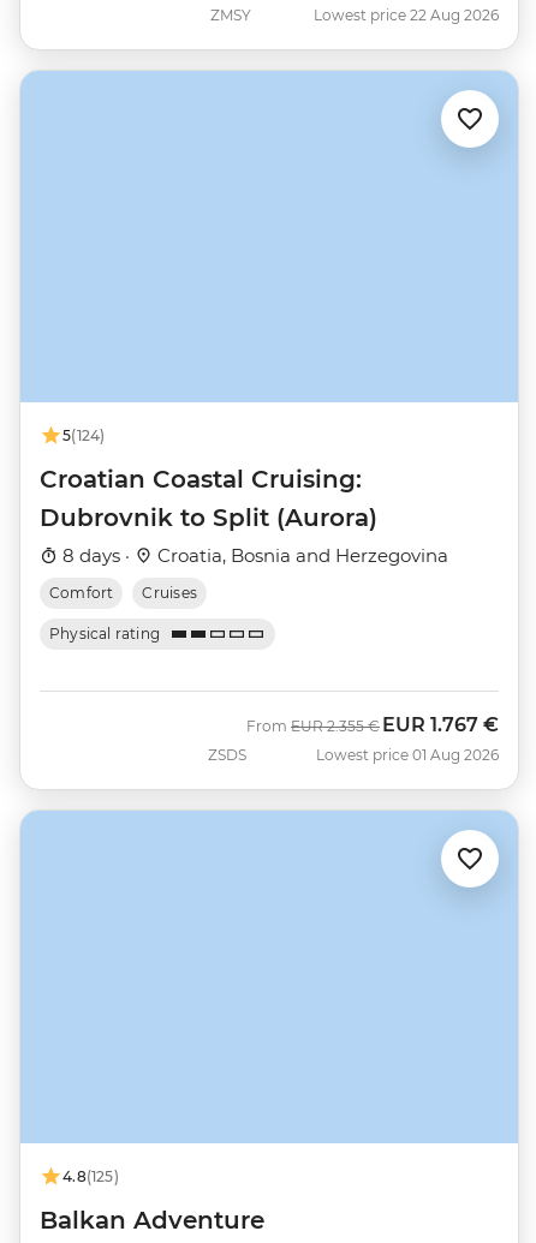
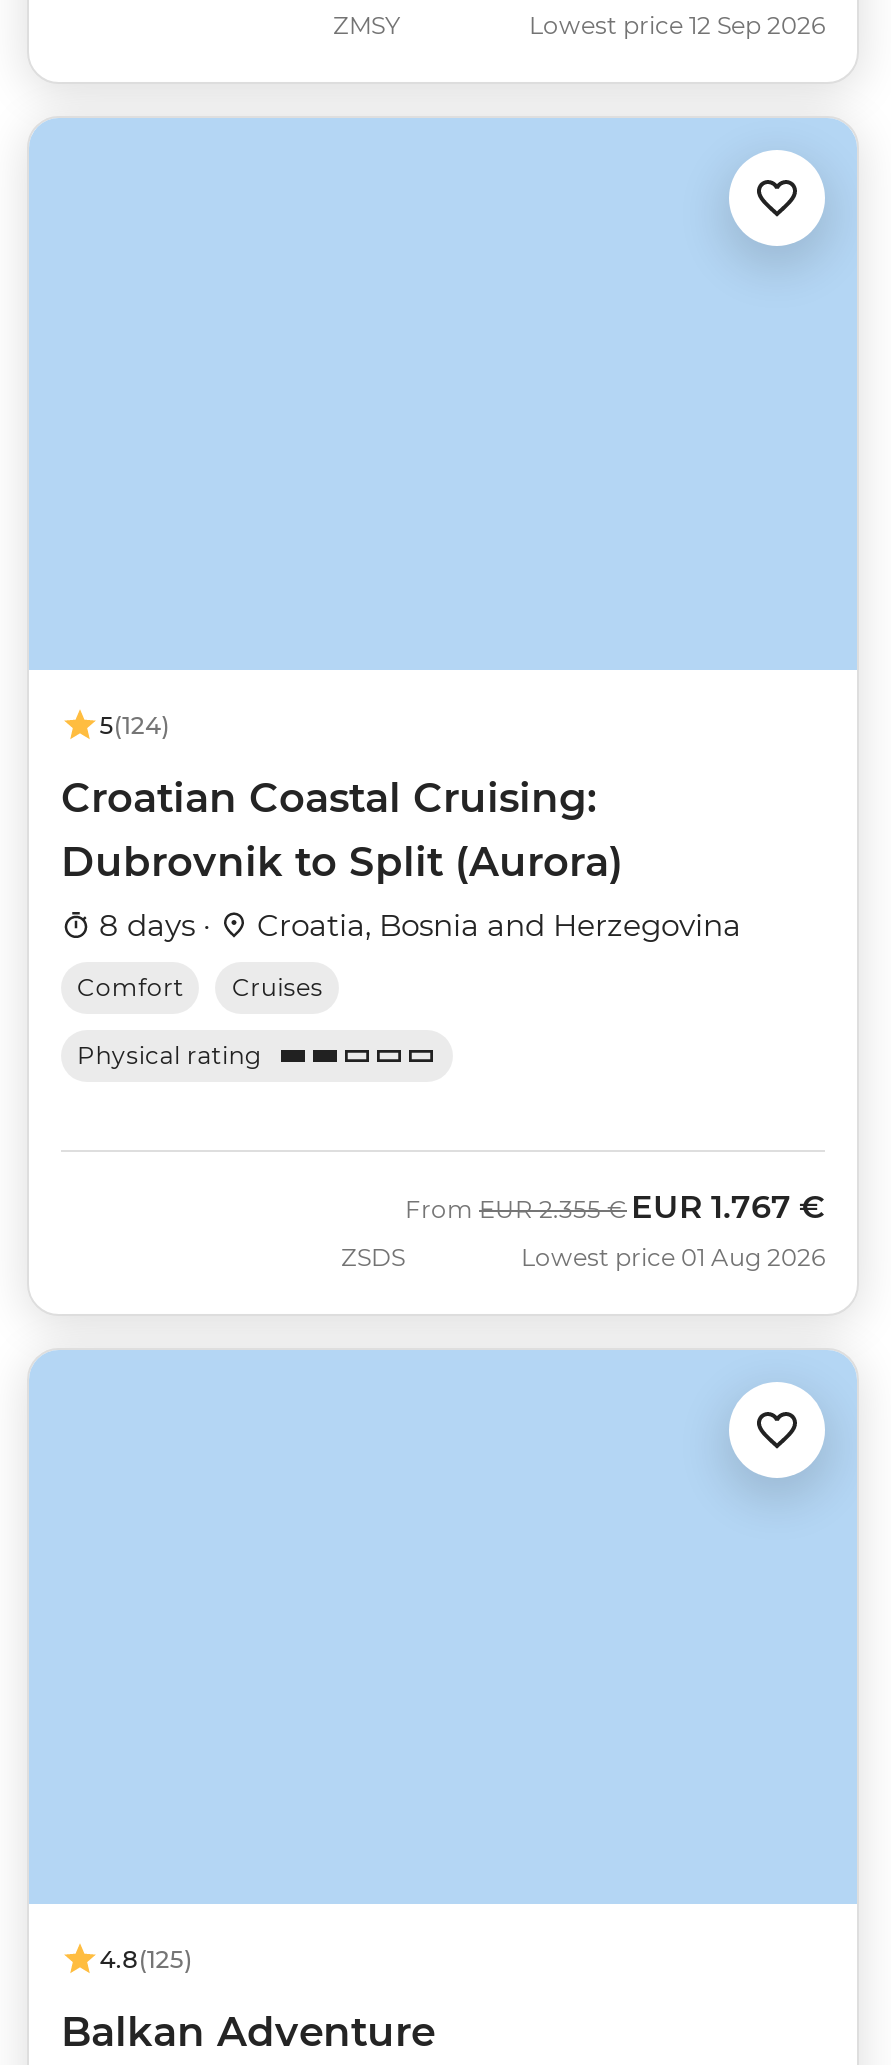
[314,6,499,24] Lowest price 22 Aug 2026 -> [529,9,825,39] Lowest price 12 Sep 2026

